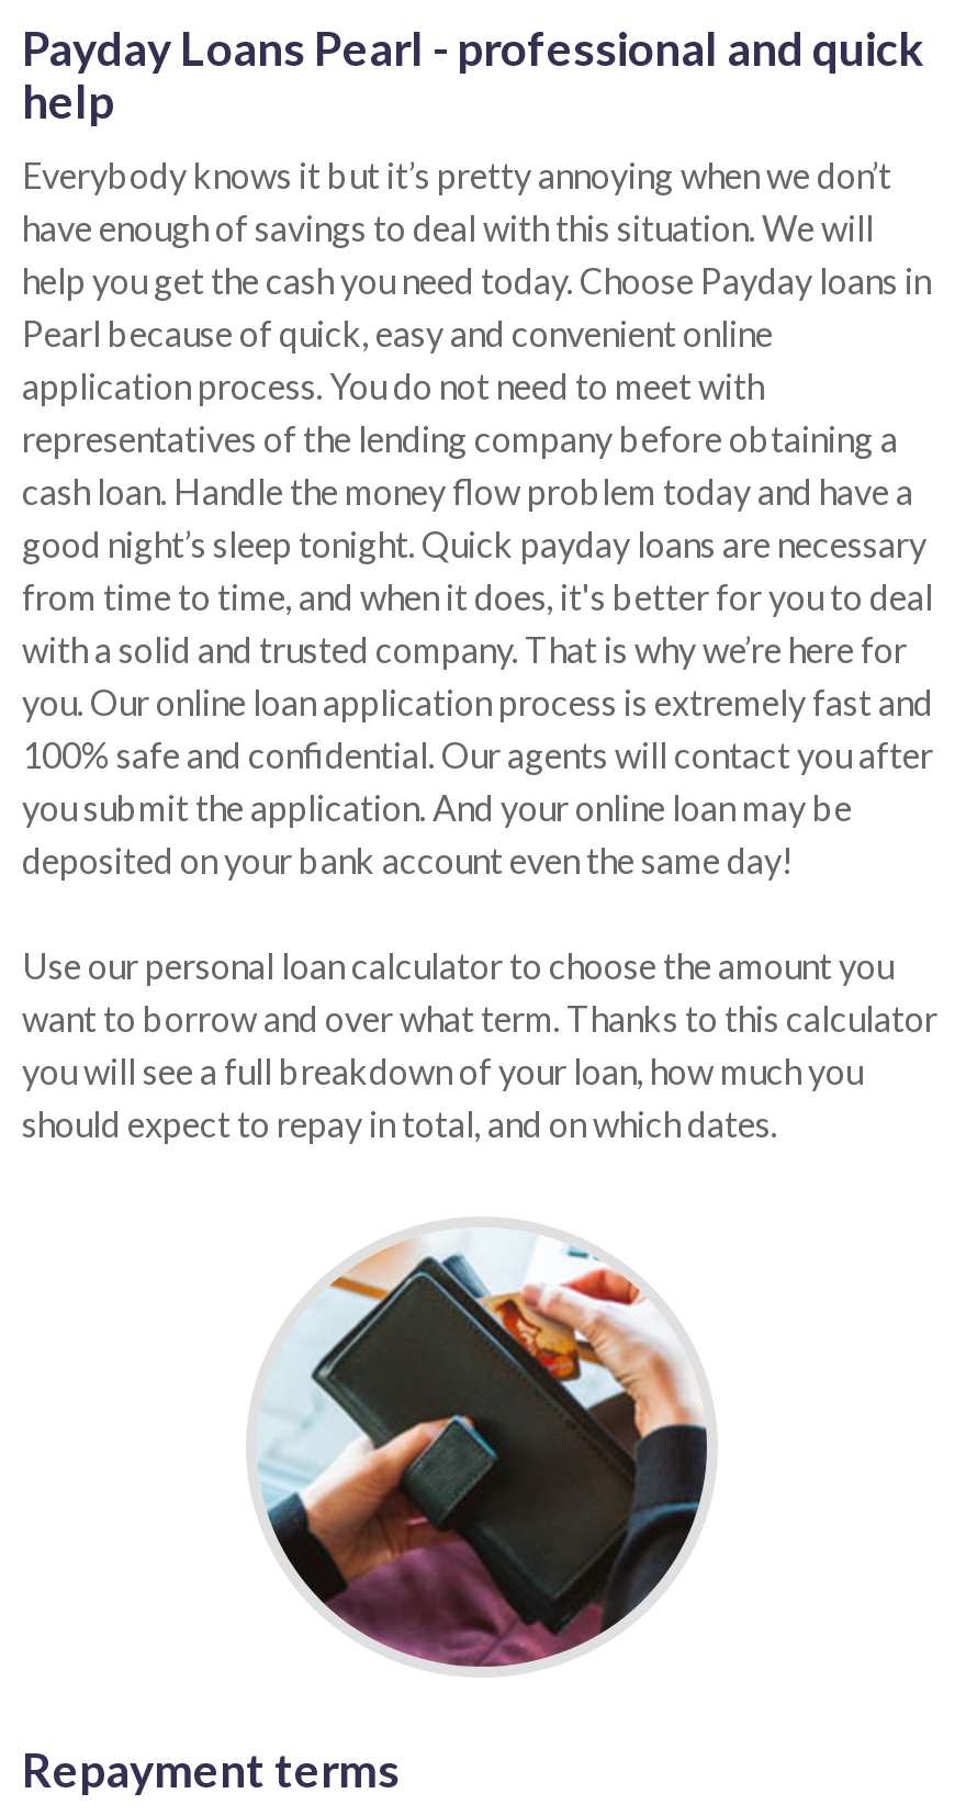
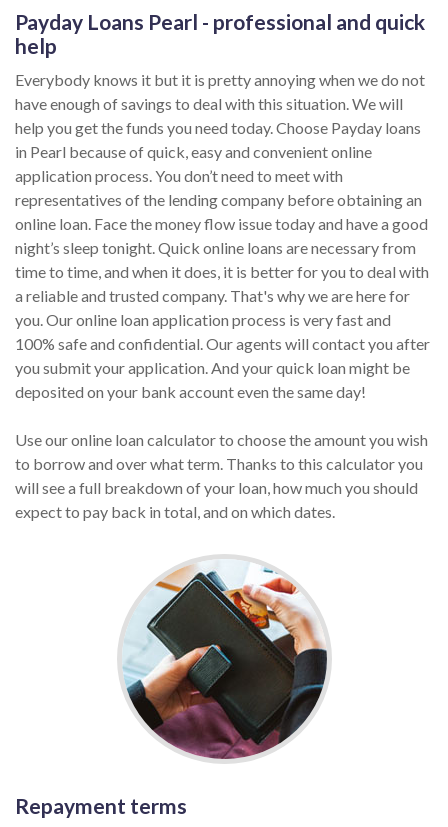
[22,154,891,195] Everybody knows it but it’s pretty annoying when we don’t -> [15,70,425,89] Everybody knows it but it is pretty annoying when we do not
[22,259,933,722] help you get the cash you need today. Choose Payday loans in | Pearl because of quick, easy and convenient online | application process. You do not need to meet with | representatives of the lending company before obtaining a | cash loan. Handle the money flow problem today and have a | good night’s sleep tonight. Quick payday loans are necessary | from time to time, and when it does, it's better for you to deal | with a solid and trusted company. That is why we’re here for | you. Our online loan application process is extremely fast and -> [15,118,429,329] help you get the funds you need today. Choose Payday loans | in Pearl because of quick, easy and convenient online | application process. You don’t need to meet with | representatives of the lending company before obtaining an | online loan. Face the money flow issue today and have a good | night’s sleep tonight. Quick online loans are necessary from | time to time, and when it does, it is better for you to deal with | a reliable and trusted company. That's why we are here for | you. Our online loan application process is very fast and
[22,786,852,828] you submit the application. And your online loan may be -> [15,358,410,377] you submit your application. And your quick loan might be
[22,944,937,1144] Use our personal loan calculator to choose the amount you | want to borrow and over what term. Thanks to this calculator | you will see a full breakdown of your loan, how much you | should expect to repay in total, and on which dates. -> [15,430,428,521] Use our online loan calculator to choose the amount you wish | to borrow and over what term. Thanks to this calculator you | will see a full breakdown of your loan, how much you should | expect to pay back in total, and on which dates.

